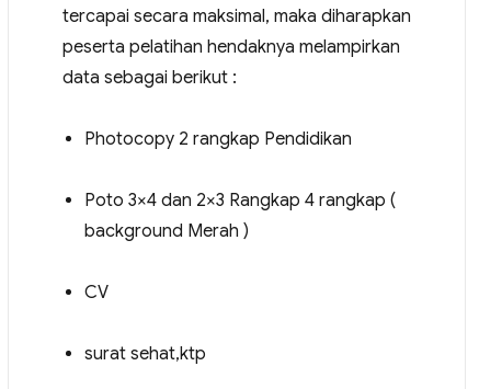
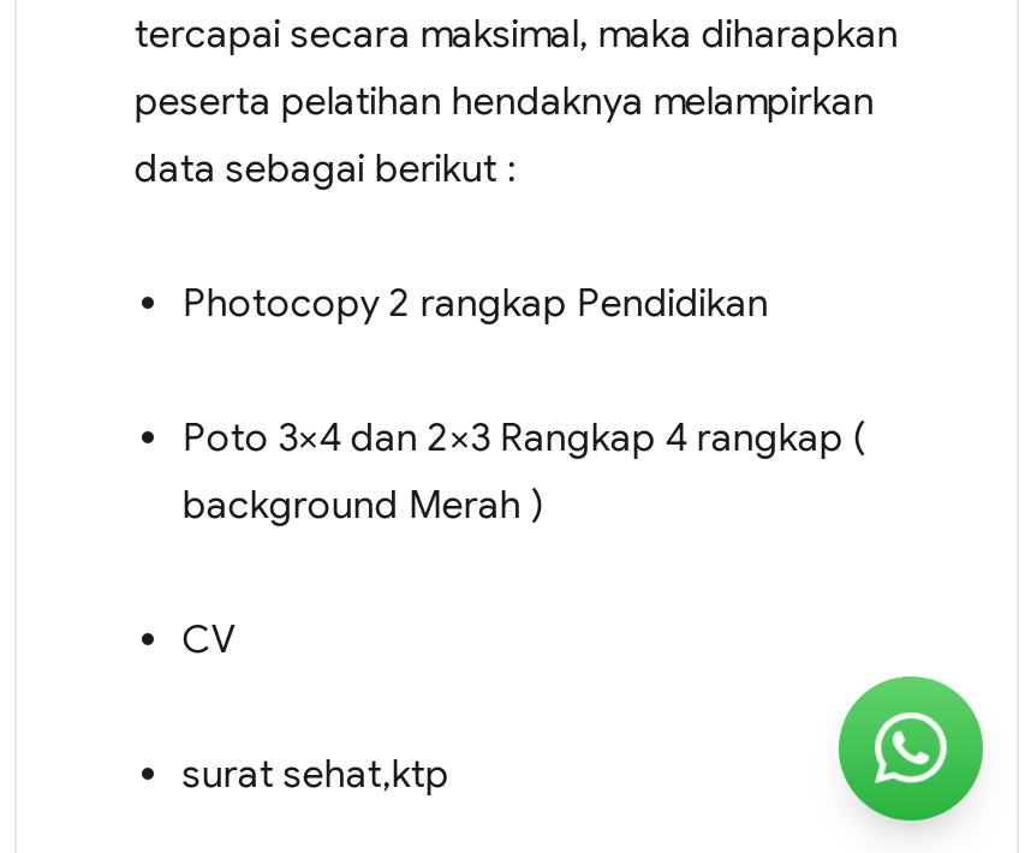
none -> [836,674,985,833] [image]

